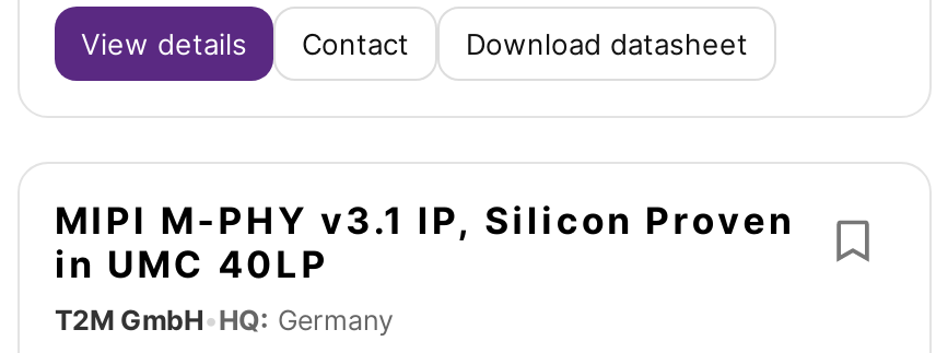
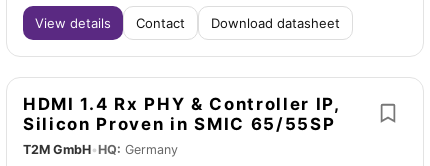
[55,199,794,286] MIPI M-PHY v3.1 IP, Silicon Proven | in UMC 40LP -> [23,94,341,134] HDMI 1.4 Rx PHY & Controller IP, | Silicon Proven in SMIC 65/55SP

